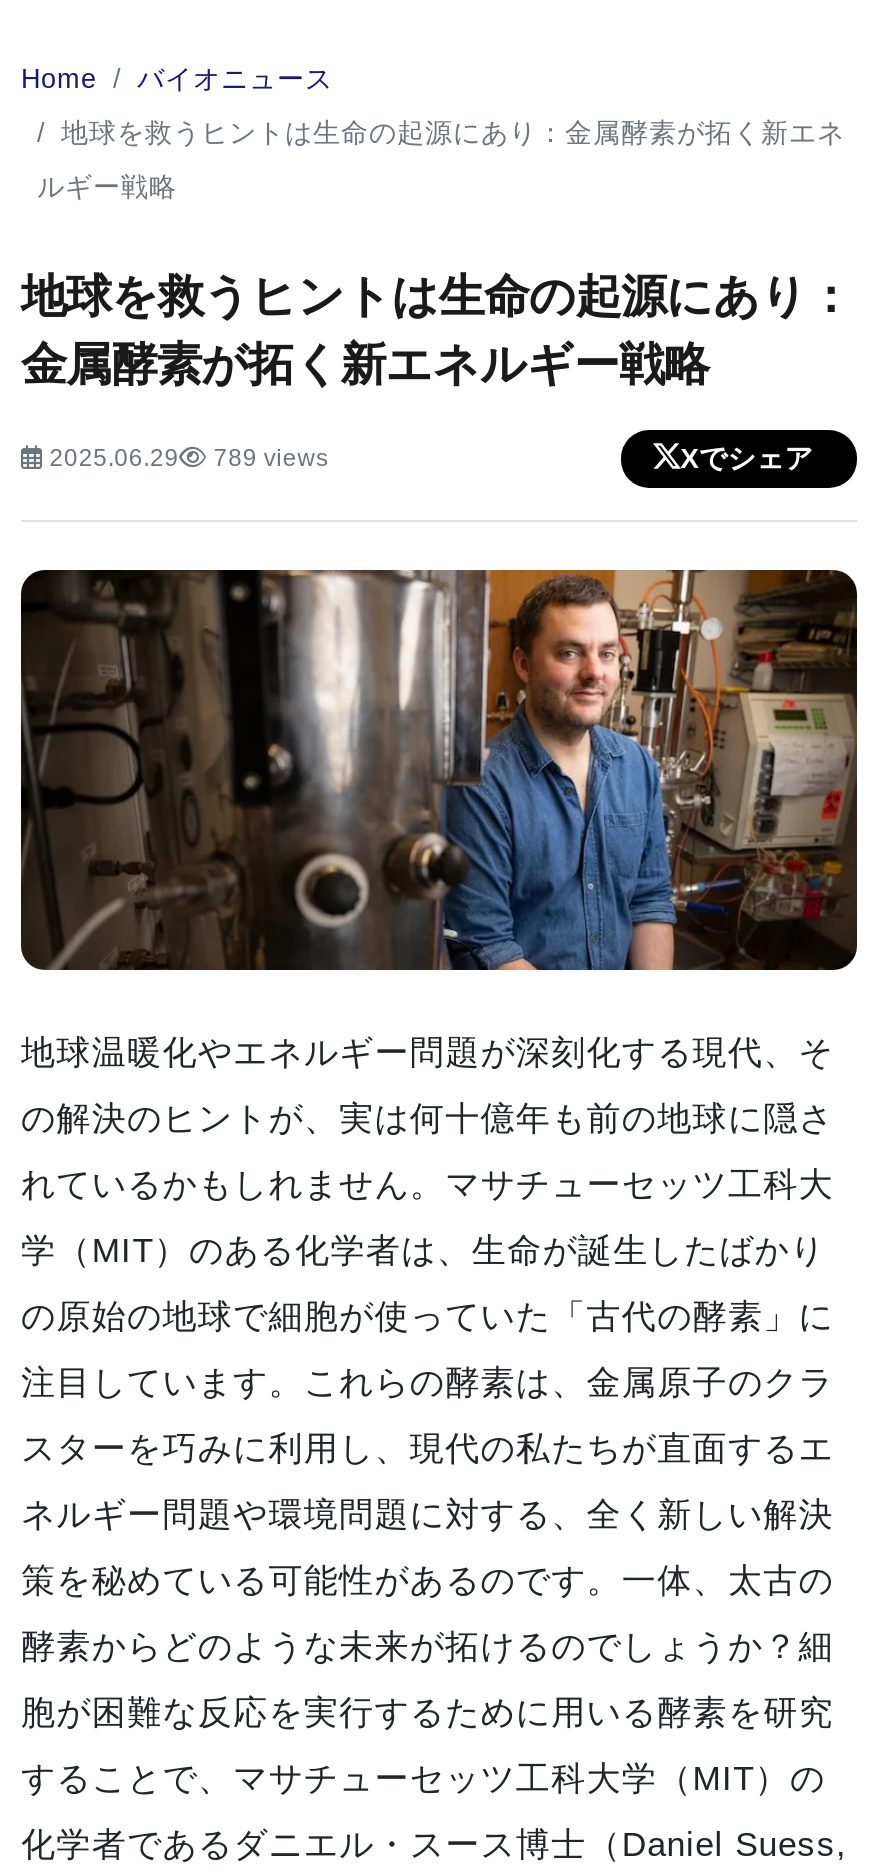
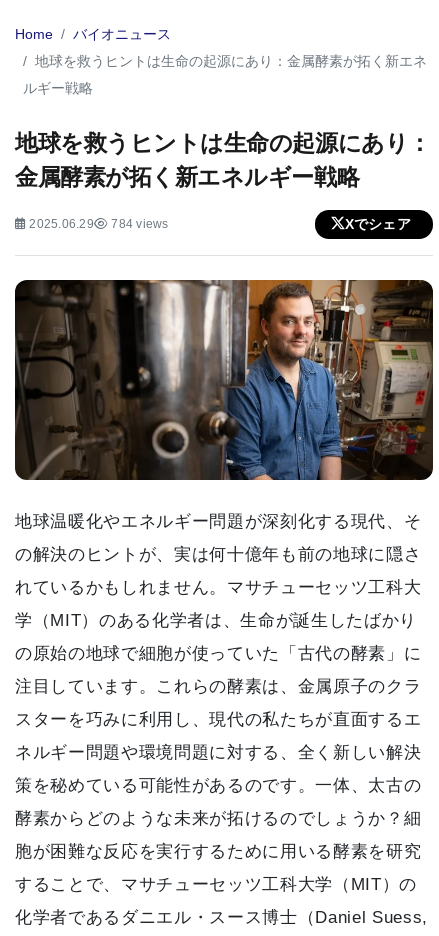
[50,444,329,472] 2025.06.29 789 views -> [29,217,169,231] 2025.06.29 784 views

